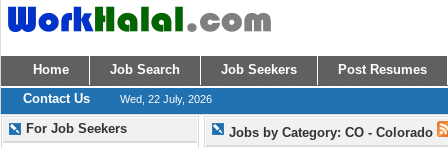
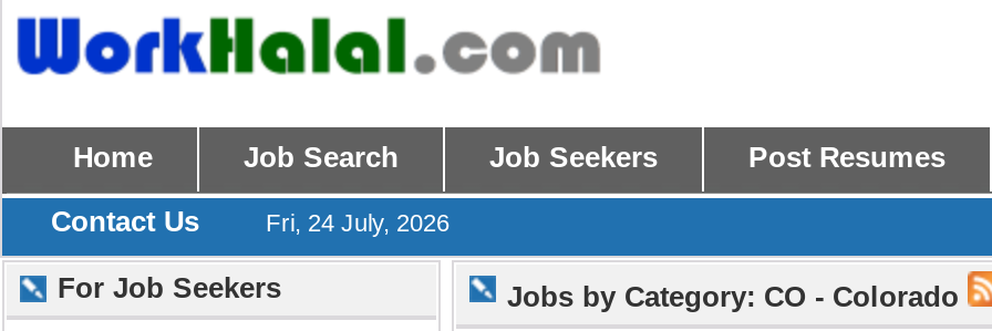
[120,93,212,105] Wed, 22 July, 2026 -> [266,209,449,236] Fri, 24 July, 2026

